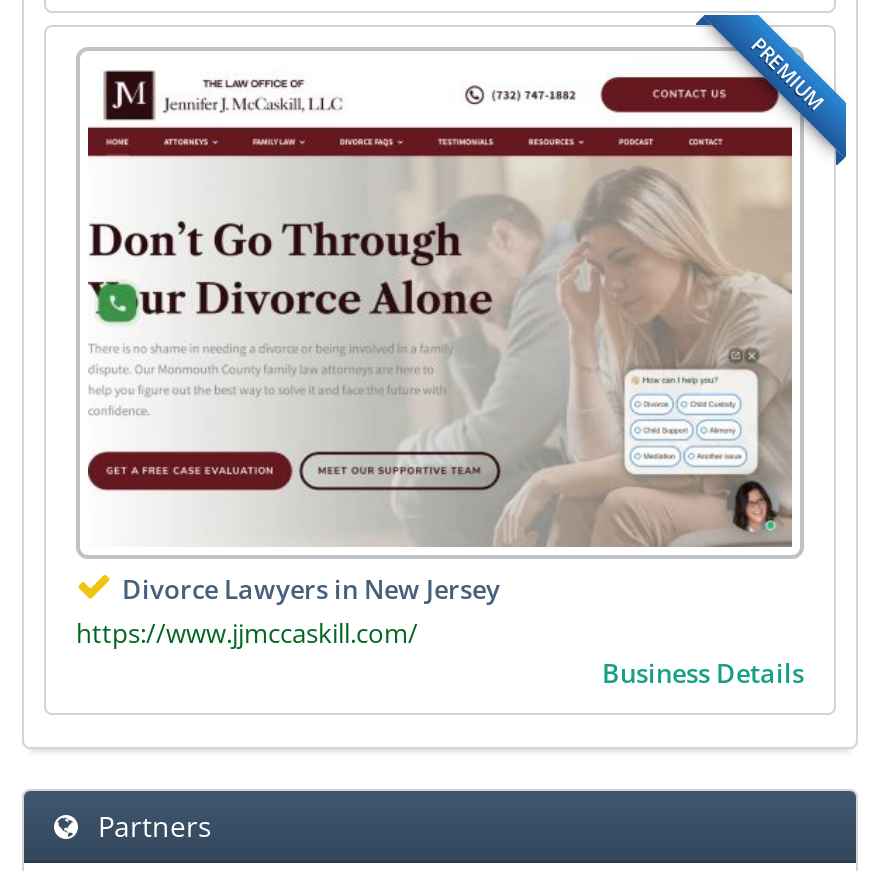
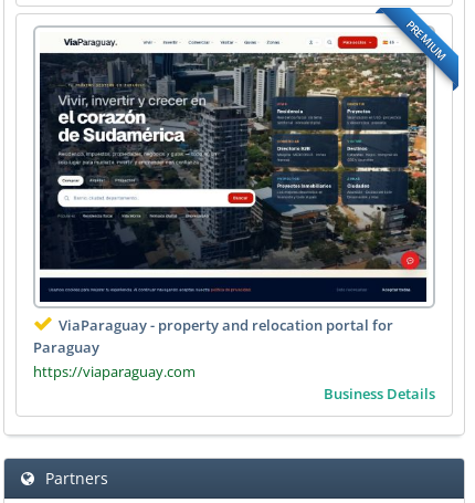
[76,65,794,652] [image] | Divorce Lawyers in New Jersey | https://www.jjmccaskill.com/ -> [33,34,429,382] [image] | ViaParaguay - property and relocation portal for | Paraguay | https://viaparaguay.com

